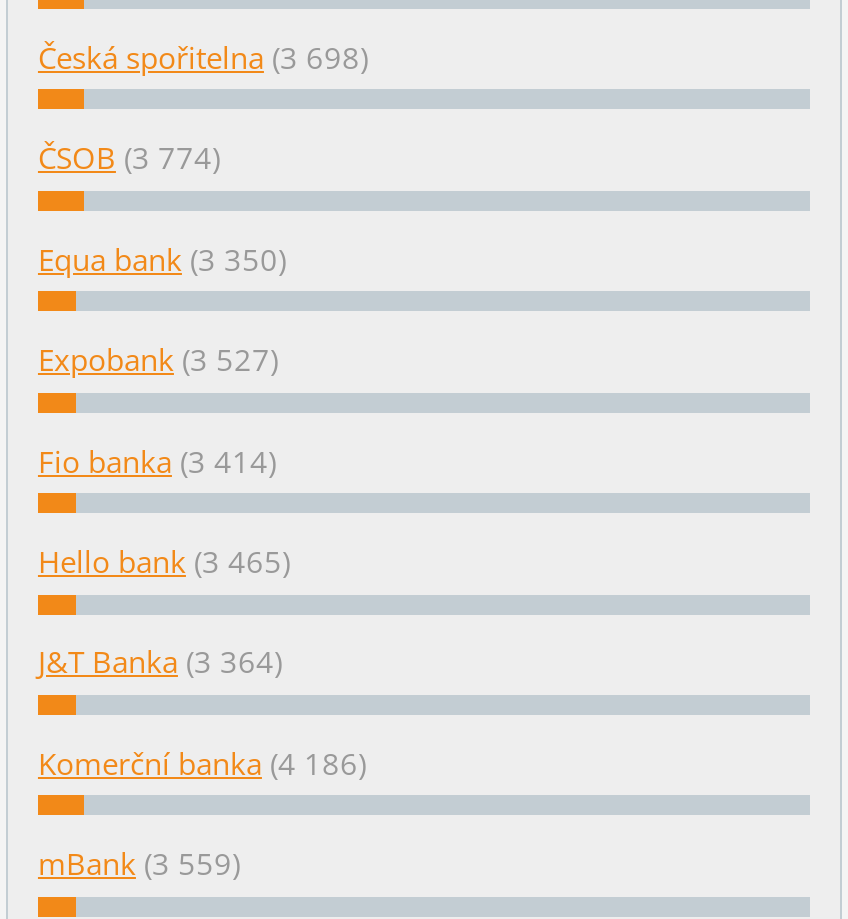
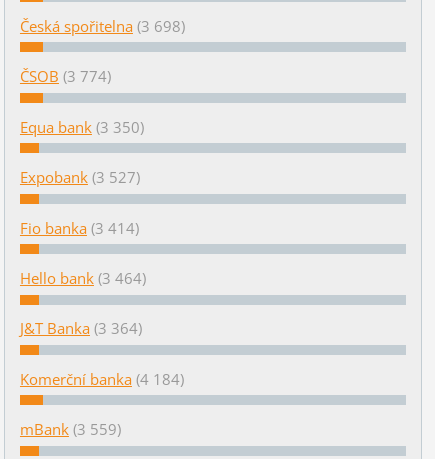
[38,541,290,581] Hello bank (3 465) -> [20,268,146,288] Hello bank (3 464)
[38,743,366,783] Komerční banka (4 186) -> [20,369,184,389] Komerční banka (4 184)

